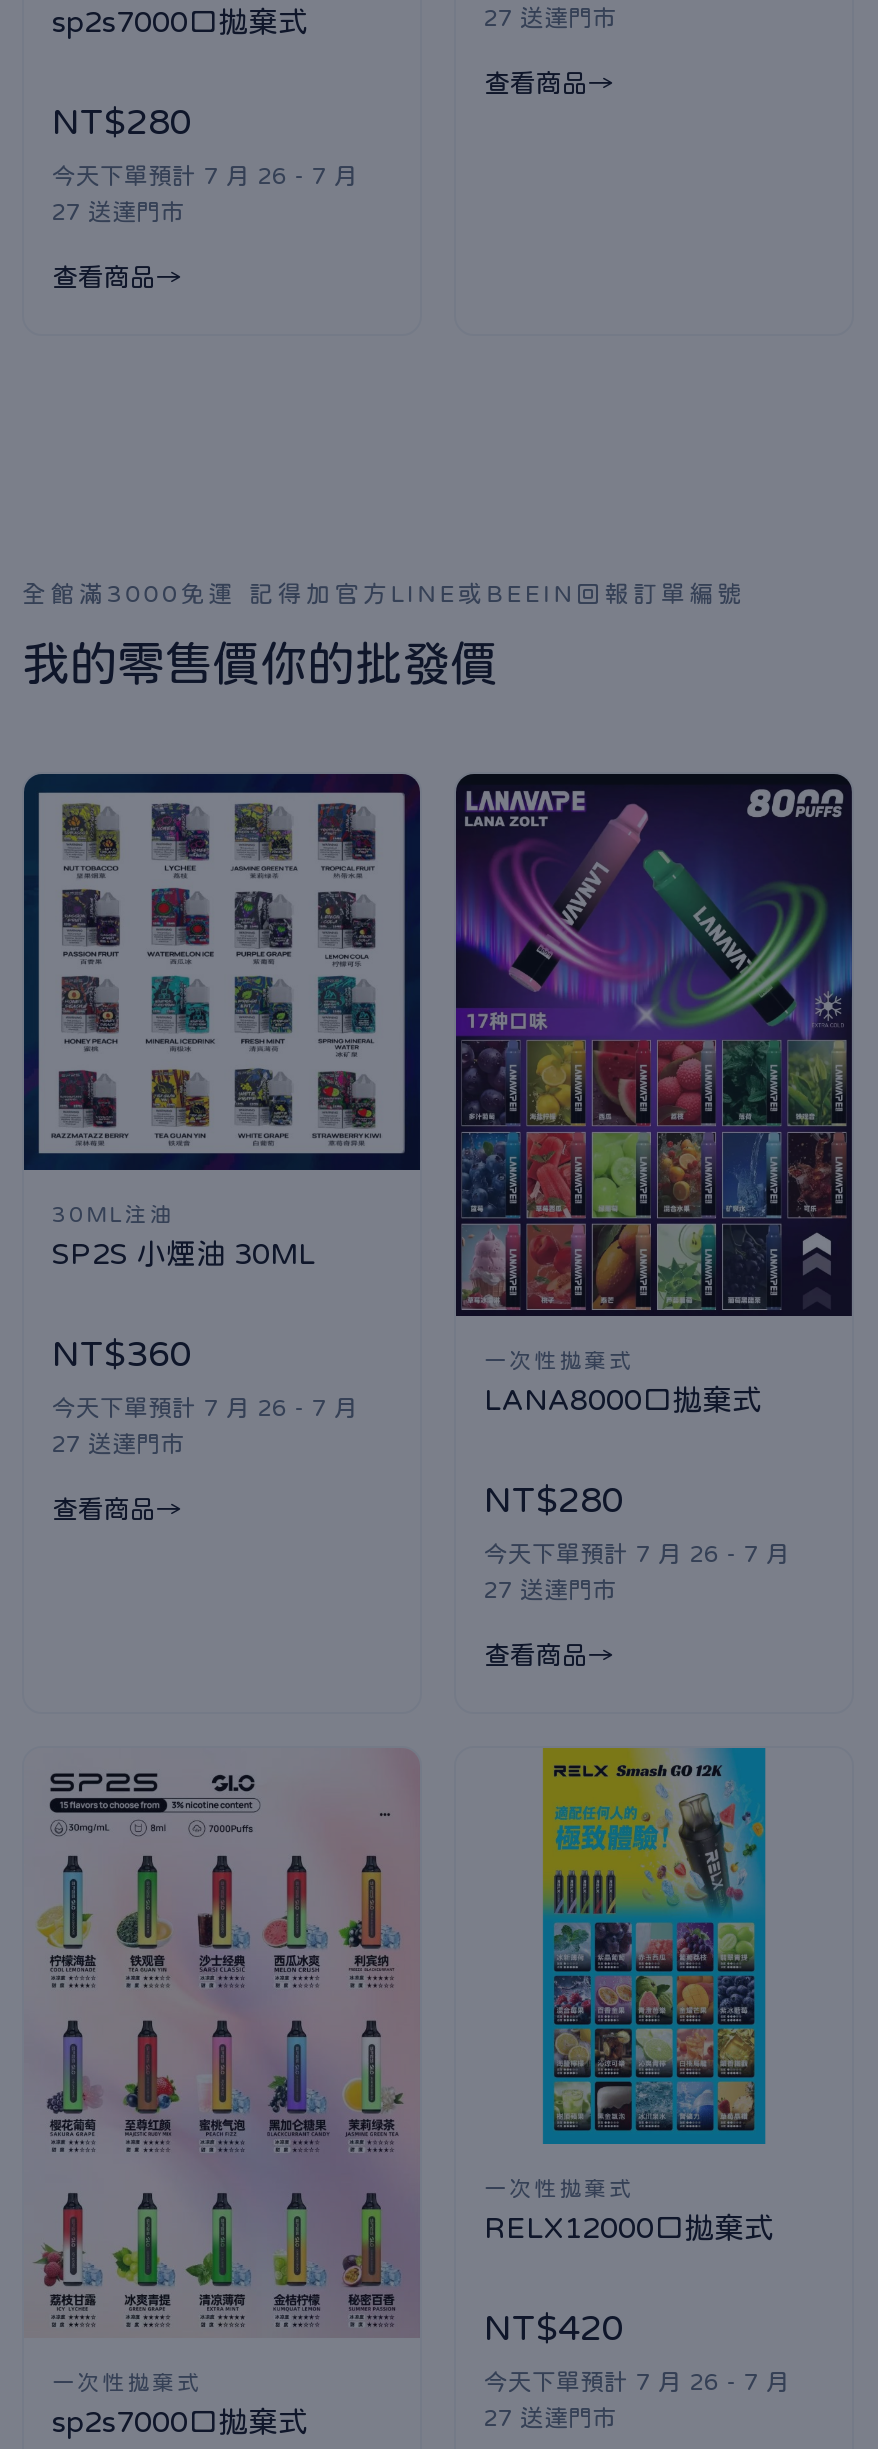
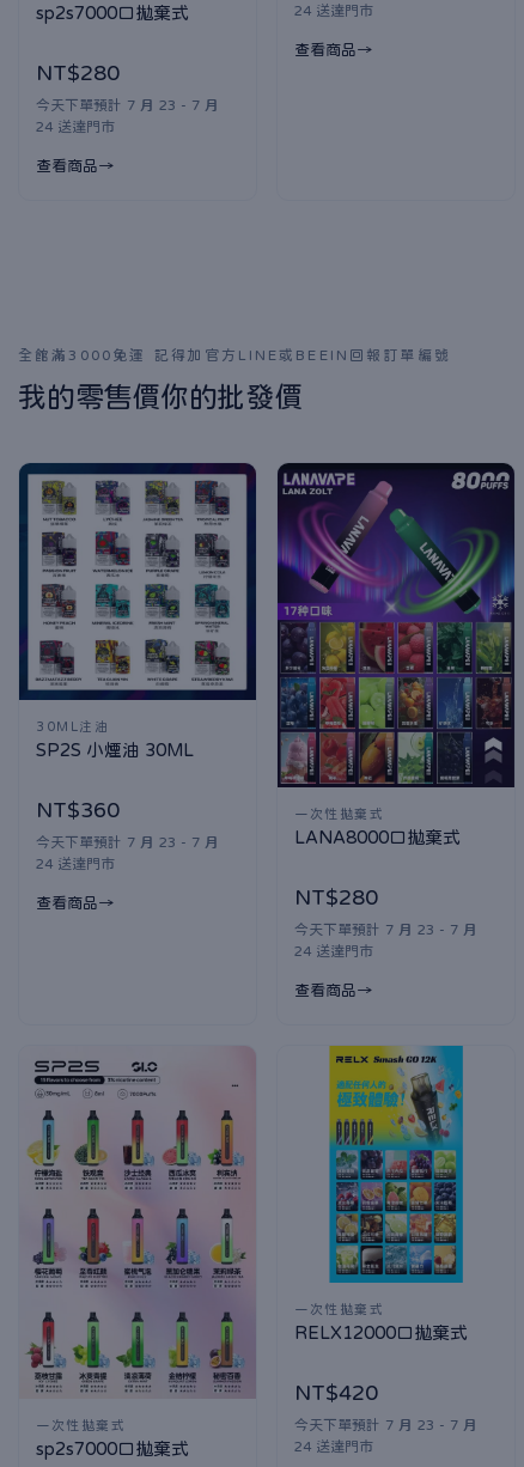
[484,6,616,30] 27 送達門市 -> [294,4,373,18] 24 送達門市
[52,165,358,189] 今天下單預計 7 月 26 - 7 月 -> [36,99,219,113] 今天下單預計 7 月 23 - 7 月
[52,201,184,225] 27 送達門市 -> [36,120,115,134] 24 送達門市
[52,1397,358,1421] 今天下單預計 7 月 26 - 7 月 -> [36,836,219,850] 今天下單預計 7 月 23 - 7 月
[52,1433,184,1457] 27 送達門市 -> [36,857,115,872] 24 送達門市
[484,1541,790,1565] 今天下單預計 7 月 26 - 7 月 -> [294,922,477,936] 今天下單預計 7 月 23 - 7 月
[484,1577,616,1601] 27 送達門市 -> [294,943,373,958] 24 送達門市
[484,2369,790,2393] 今天下單預計 7 月 26 - 7 月 -> [294,1417,477,1432] 今天下單預計 7 月 23 - 7 月
[484,2405,616,2429] 27 送達門市 -> [294,1439,373,1453] 24 送達門市

